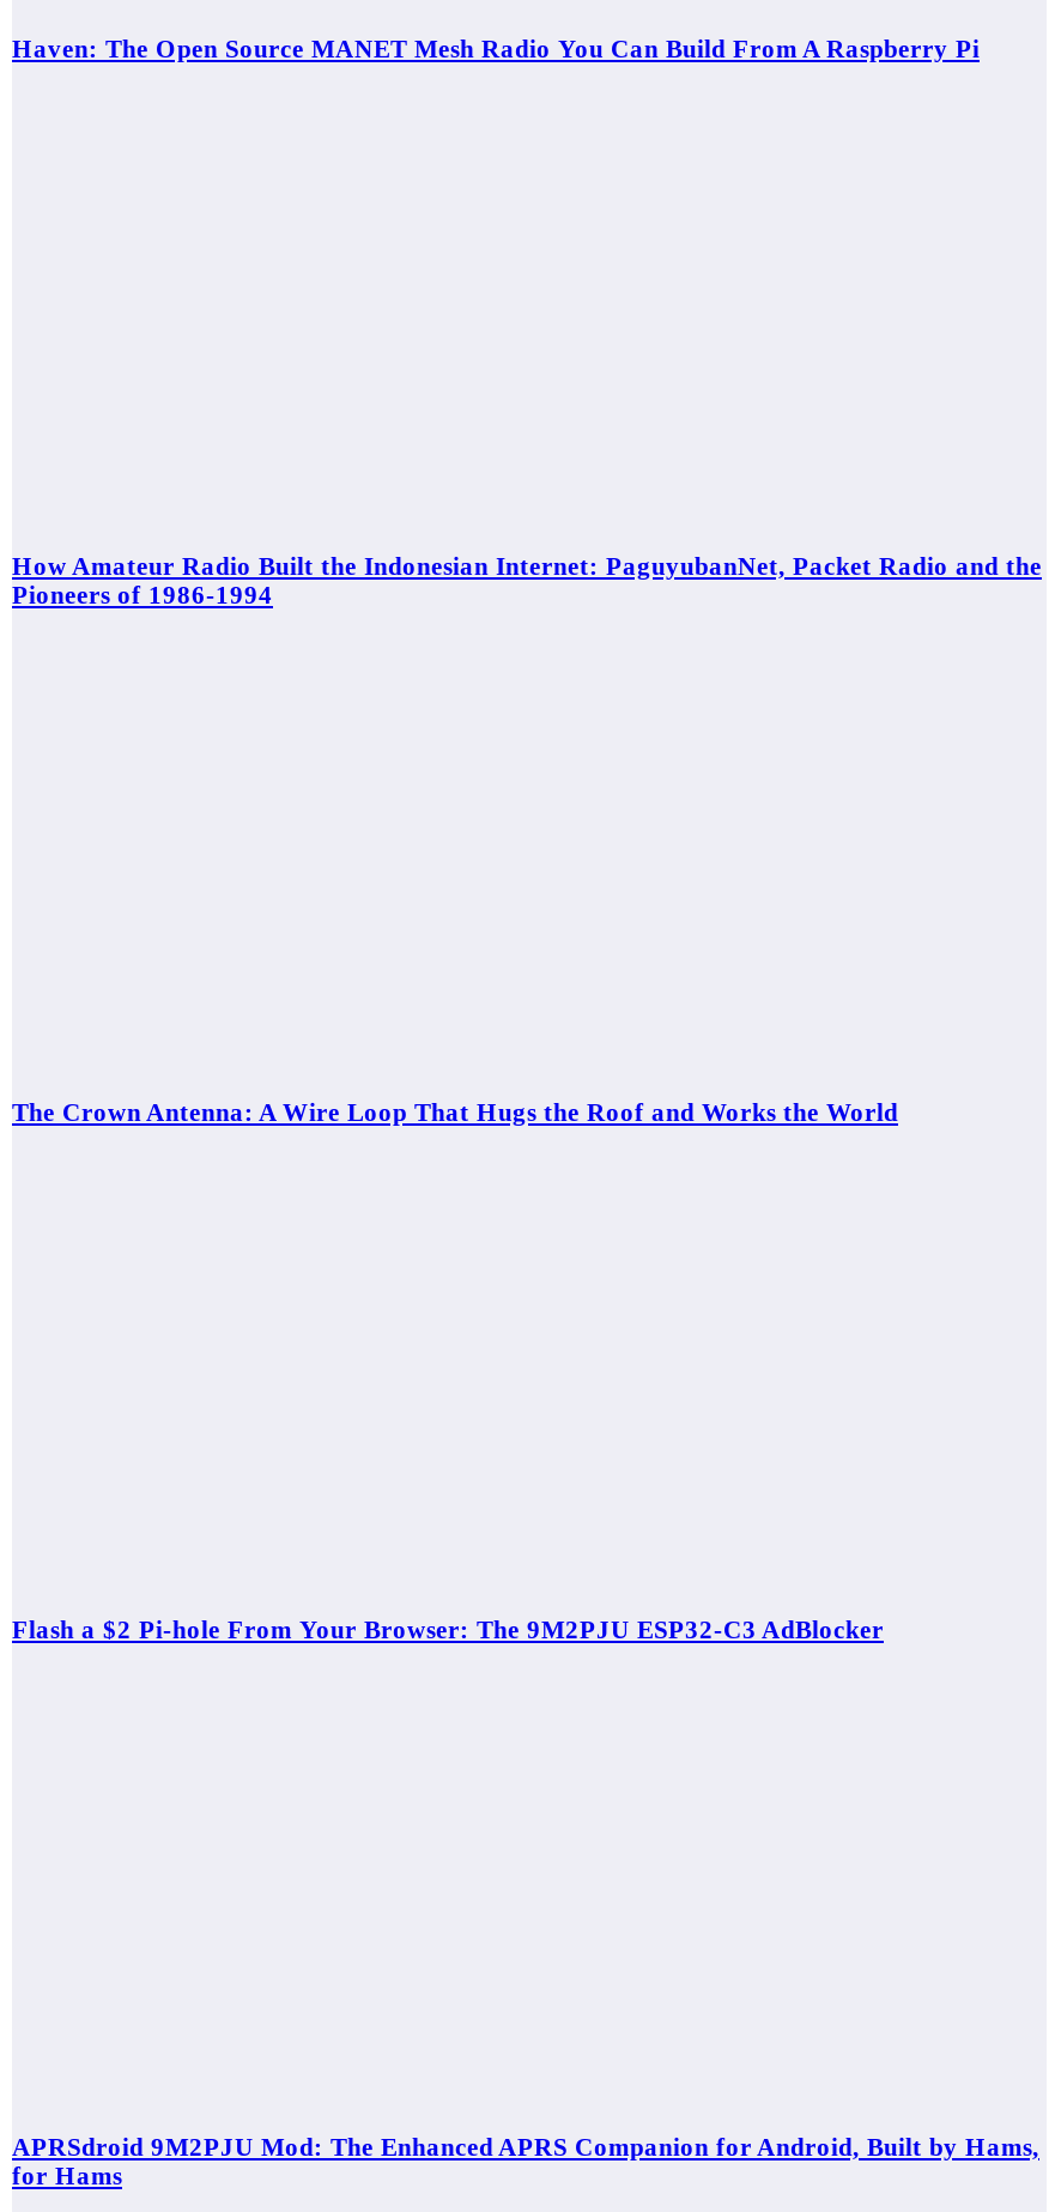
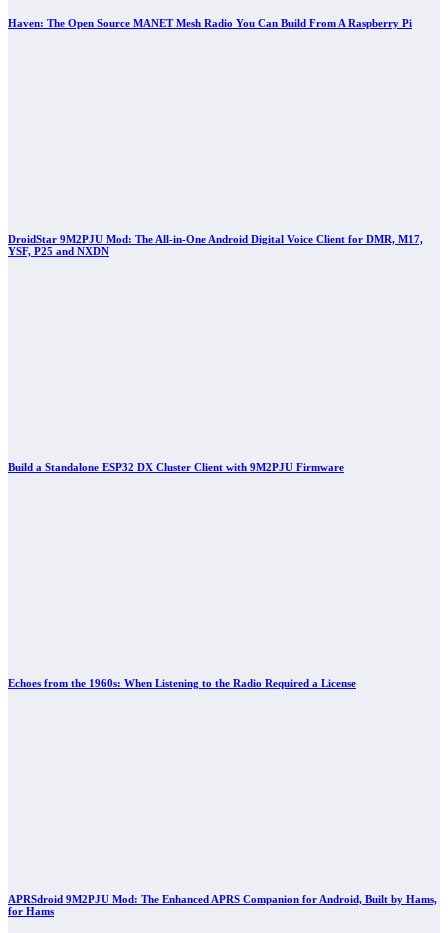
[12,550,1042,608] How Amateur Radio Built the Indonesian Internet: PaguyubanNet, Packet Radio and the | Pioneers of 1986-1994 -> [8,233,423,257] DroidStar 9M2PJU Mod: The All-in-One Android Digital Voice Client for DMR, M17, | YSF, P25 and NXDN
[12,1096,898,1125] The Crown Antenna: A Wire Loop That Hugs the Roof and Works the World -> [8,461,344,473] Build a Standalone ESP32 DX Cluster Client with 9M2PJU Firmware
[12,1613,884,1642] Flash a $2 Pi-hole From Your Browser: The 9M2PJU ESP32-C3 AdBlocker -> [8,677,356,689] Echoes from the 1960s: When Listening to the Radio Required a License

